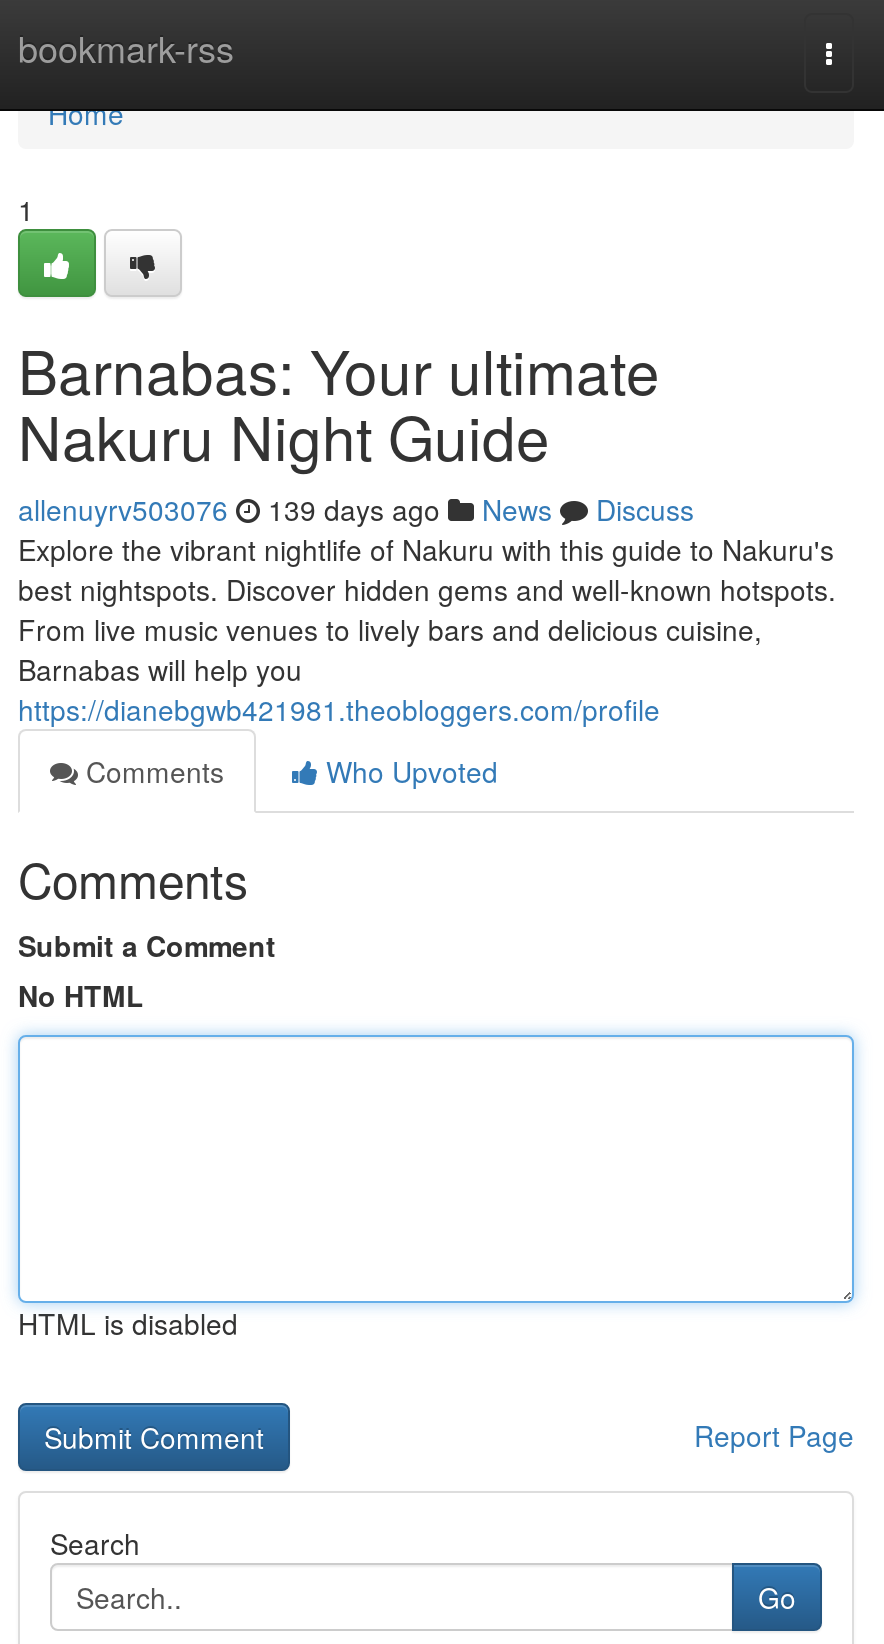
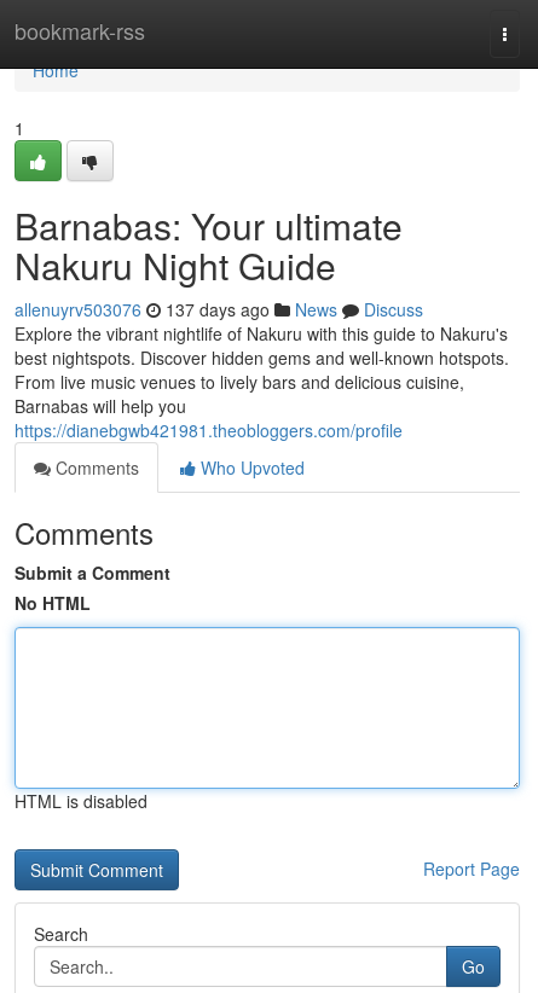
[18,489,694,529] allenuyrv503076 139 days ago News Discuss -> [15,297,423,321] allenuyrv503076 137 days ago News Discuss

